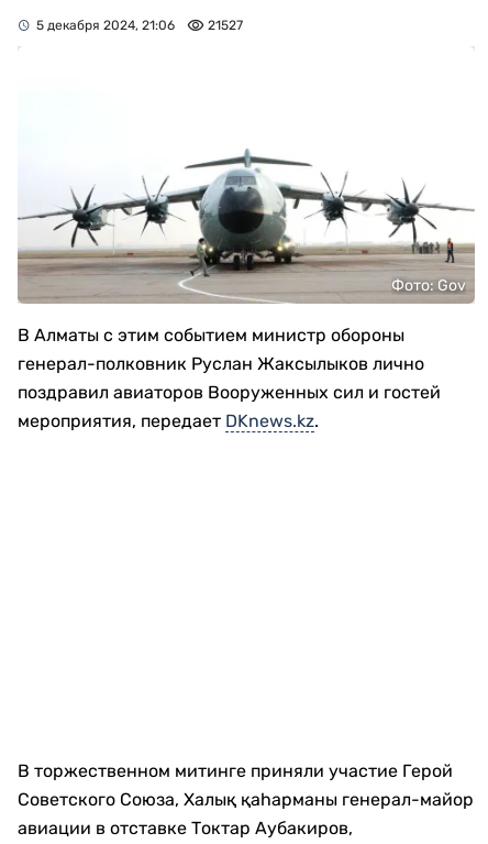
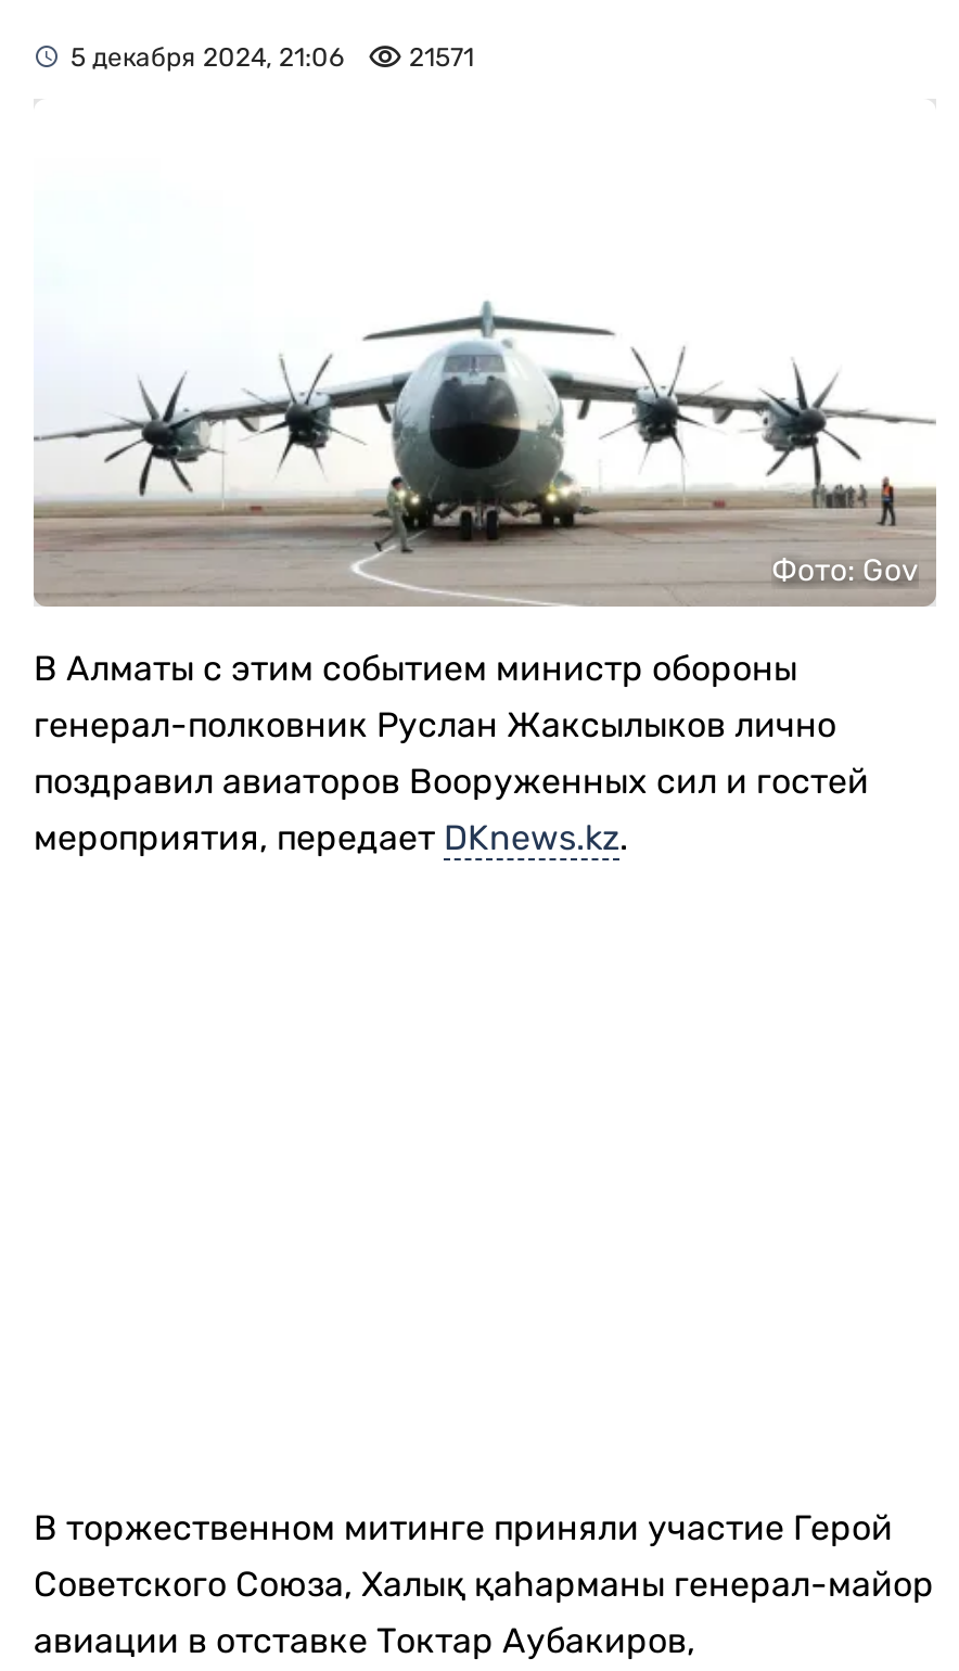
[208,18,243,33] 21527 -> [409,42,474,73] 21571

